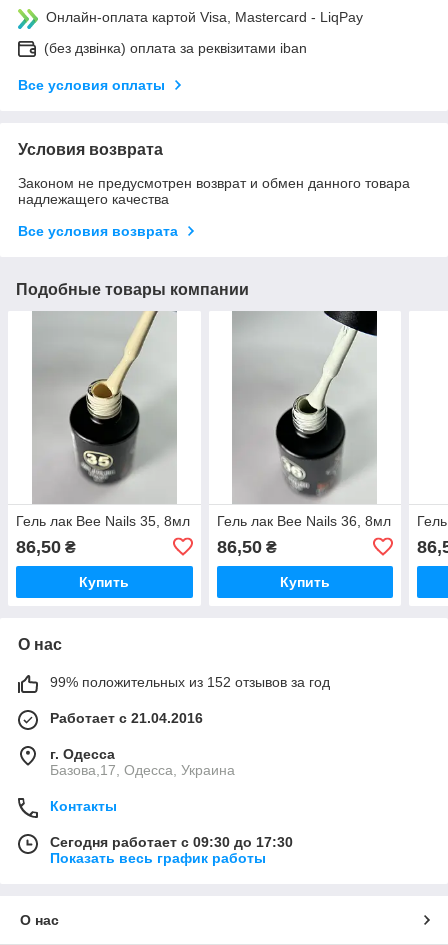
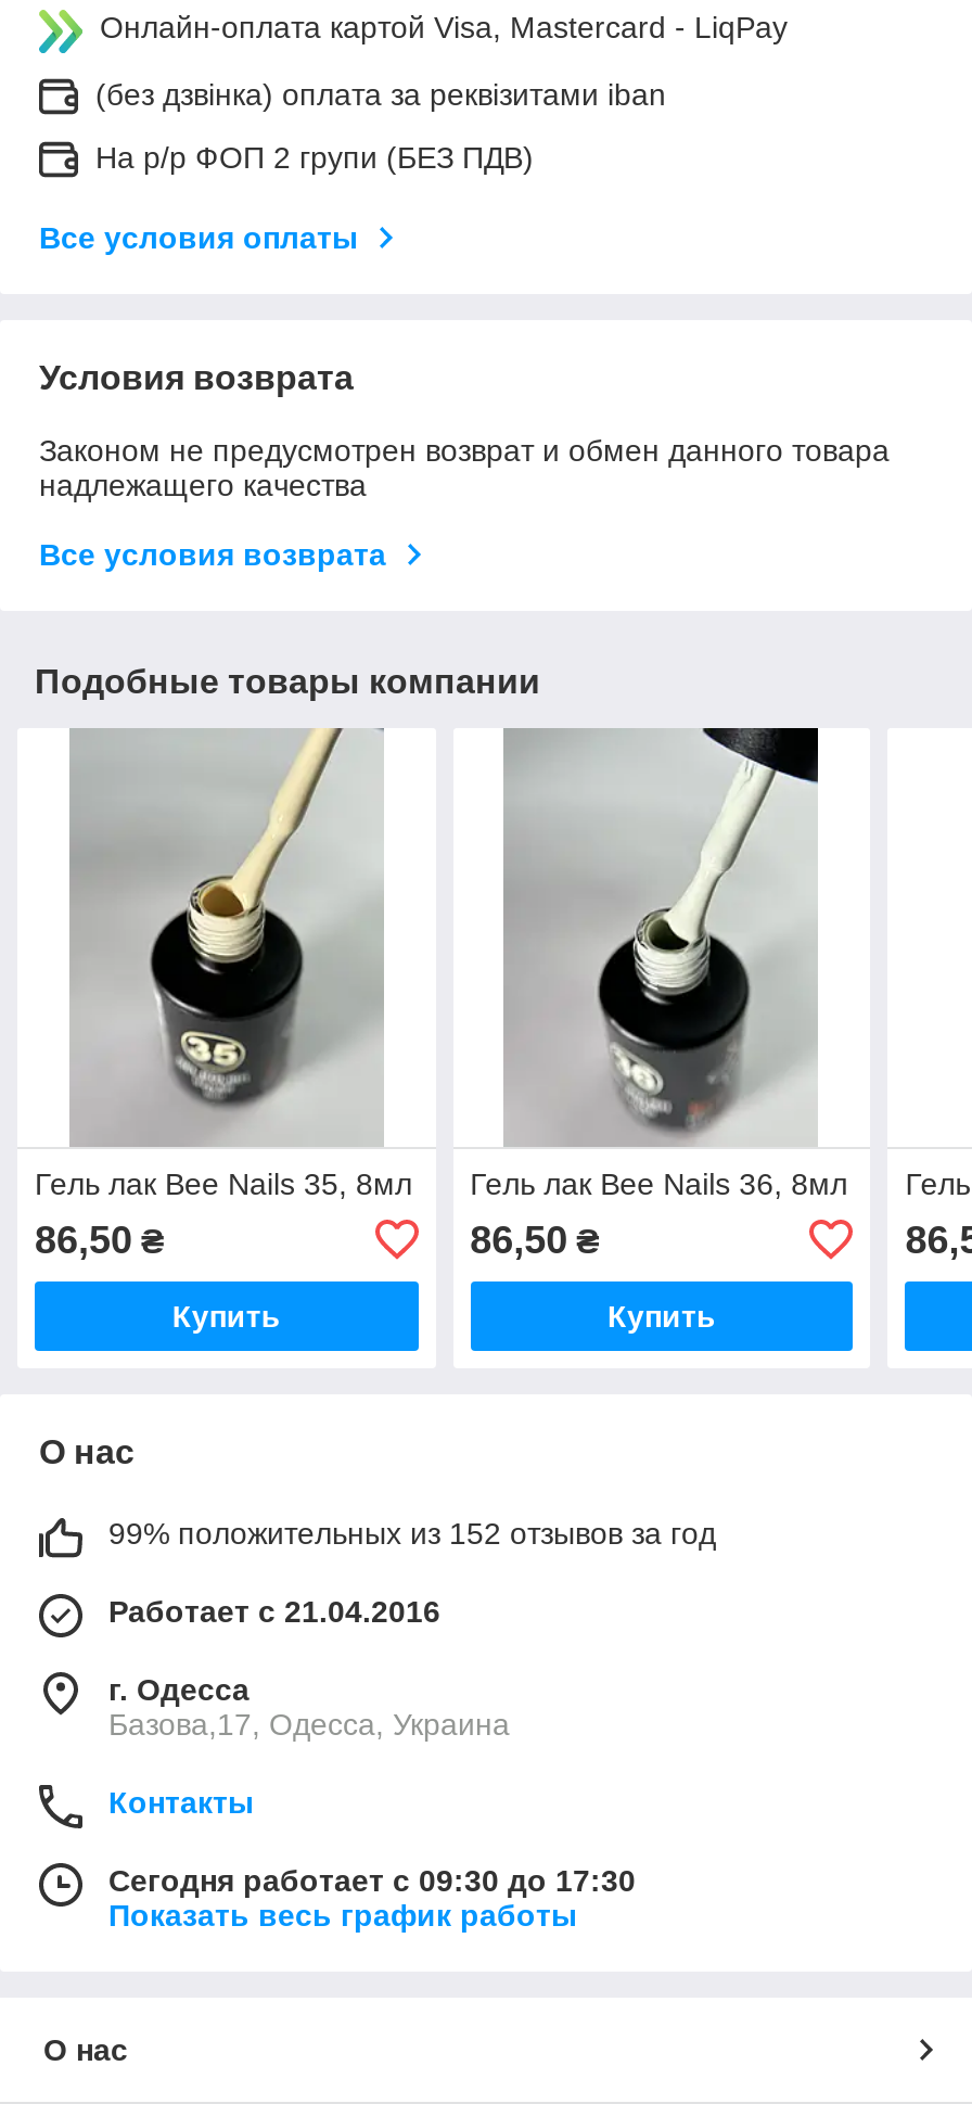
none -> [95,140,534,175] На р/р ФОП 2 групи (БЕЗ ПДВ)

